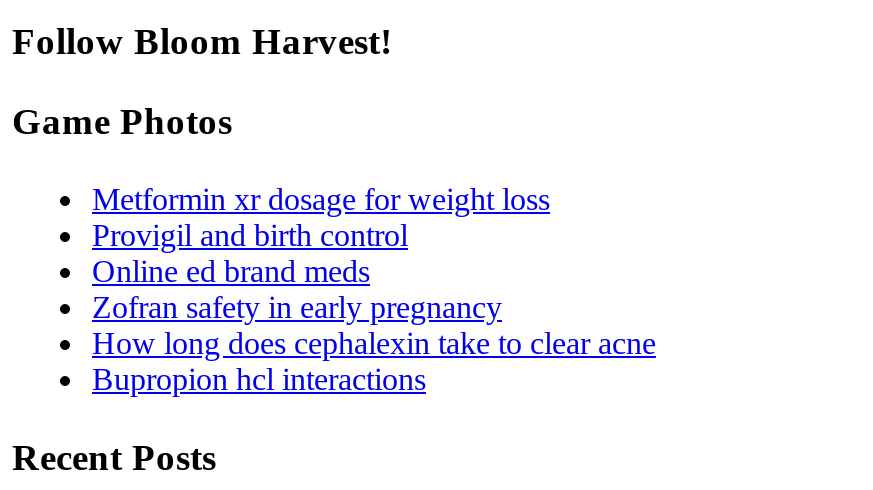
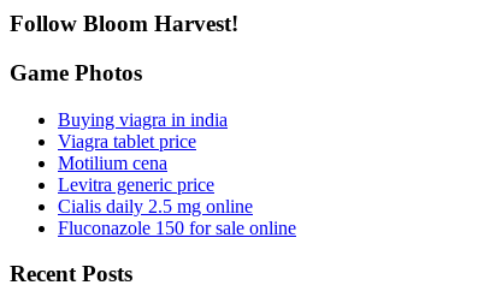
[92,182,656,396] Metformin xr dosage for weight loss | Provigil and birth control | Online ed brand meds | Zofran safety in early pregnancy | How long does cephalexin take to clear acne | Bupropion hcl interactions -> [58,109,296,238] Buying viagra in india | Viagra tablet price | Motilium cena | Levitra generic price | Cialis daily 2.5 mg online | Fluconazole 150 for sale online

